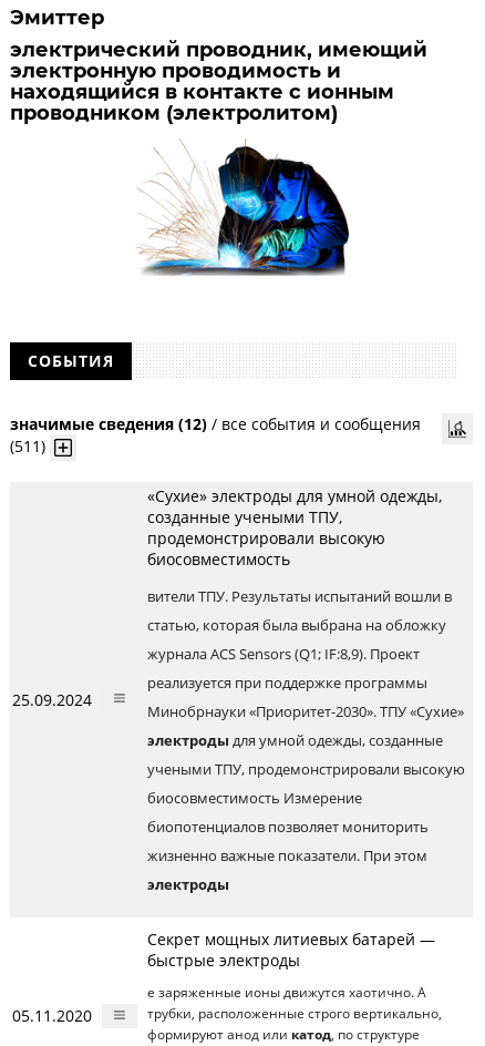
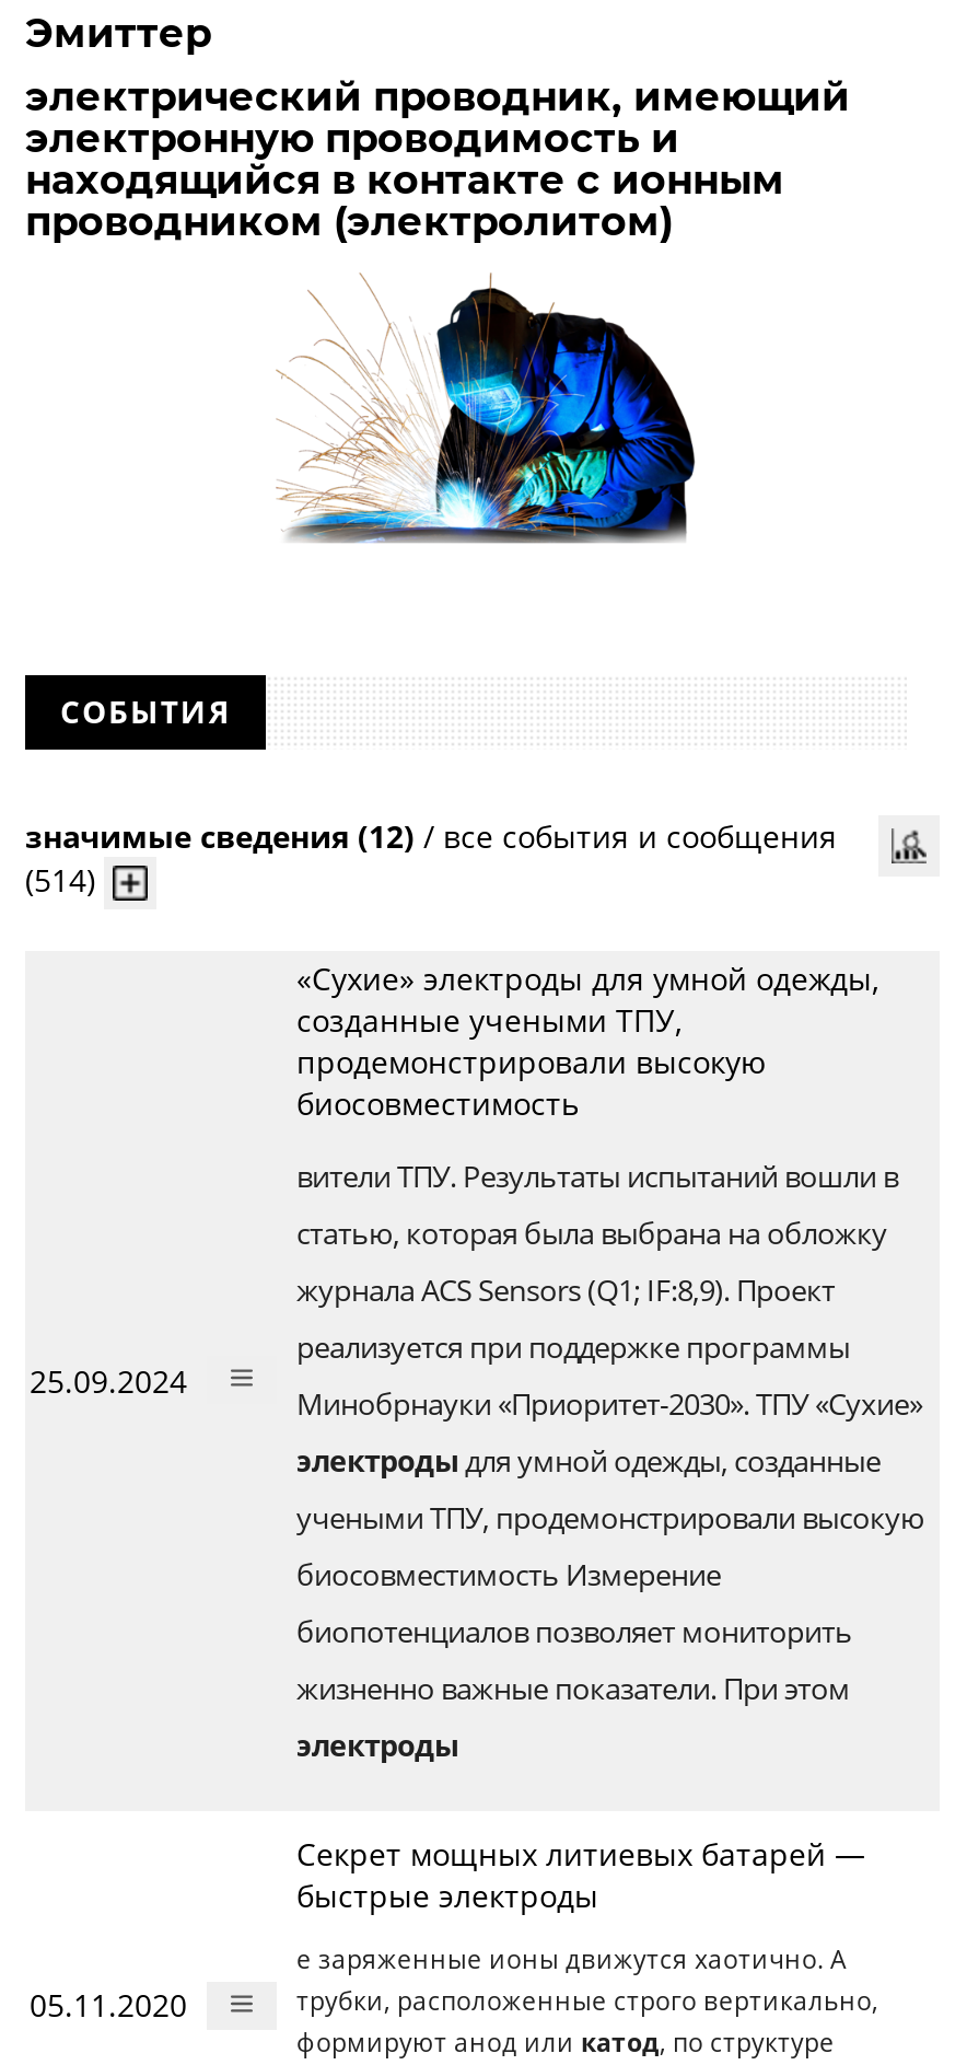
[10,435,45,456] (511) -> [25,858,95,900] (514)

